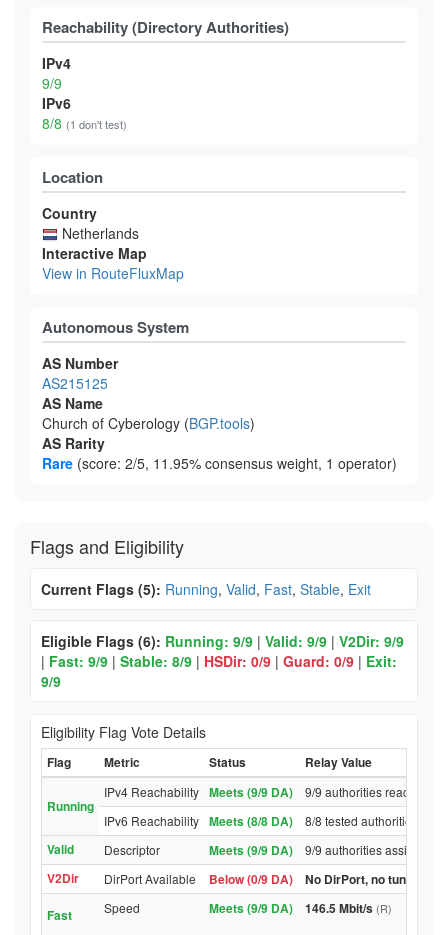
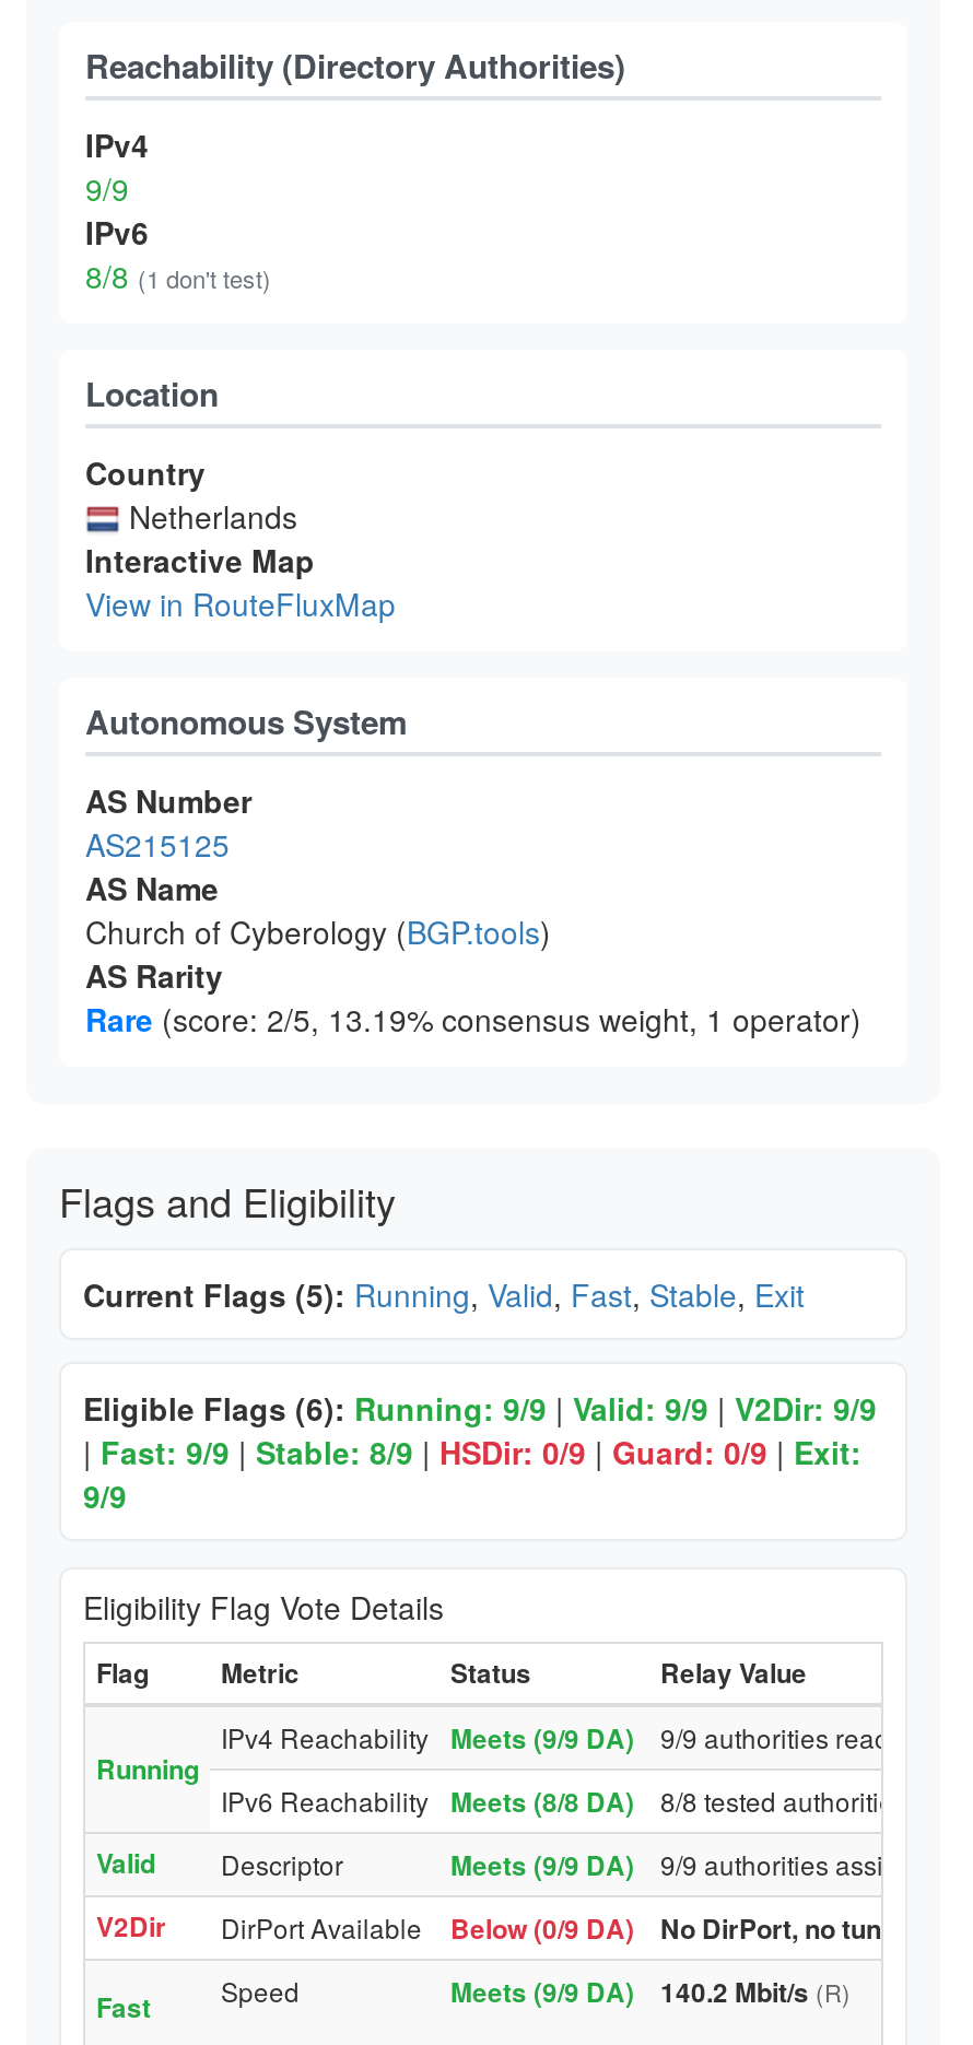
[42,453,397,473] Rare (score: 2/5, 11.95% consensus weight, 1 operator) -> [85,997,861,1041] Rare (score: 2/5, 13.19% consensus weight, 1 operator)
[209,899,392,917] Meets (9/9 DA) 146.5 Mbit/s (R) -> [450,1972,851,2012] Meets (9/9 DA) 140.2 Mbit/s (R)

